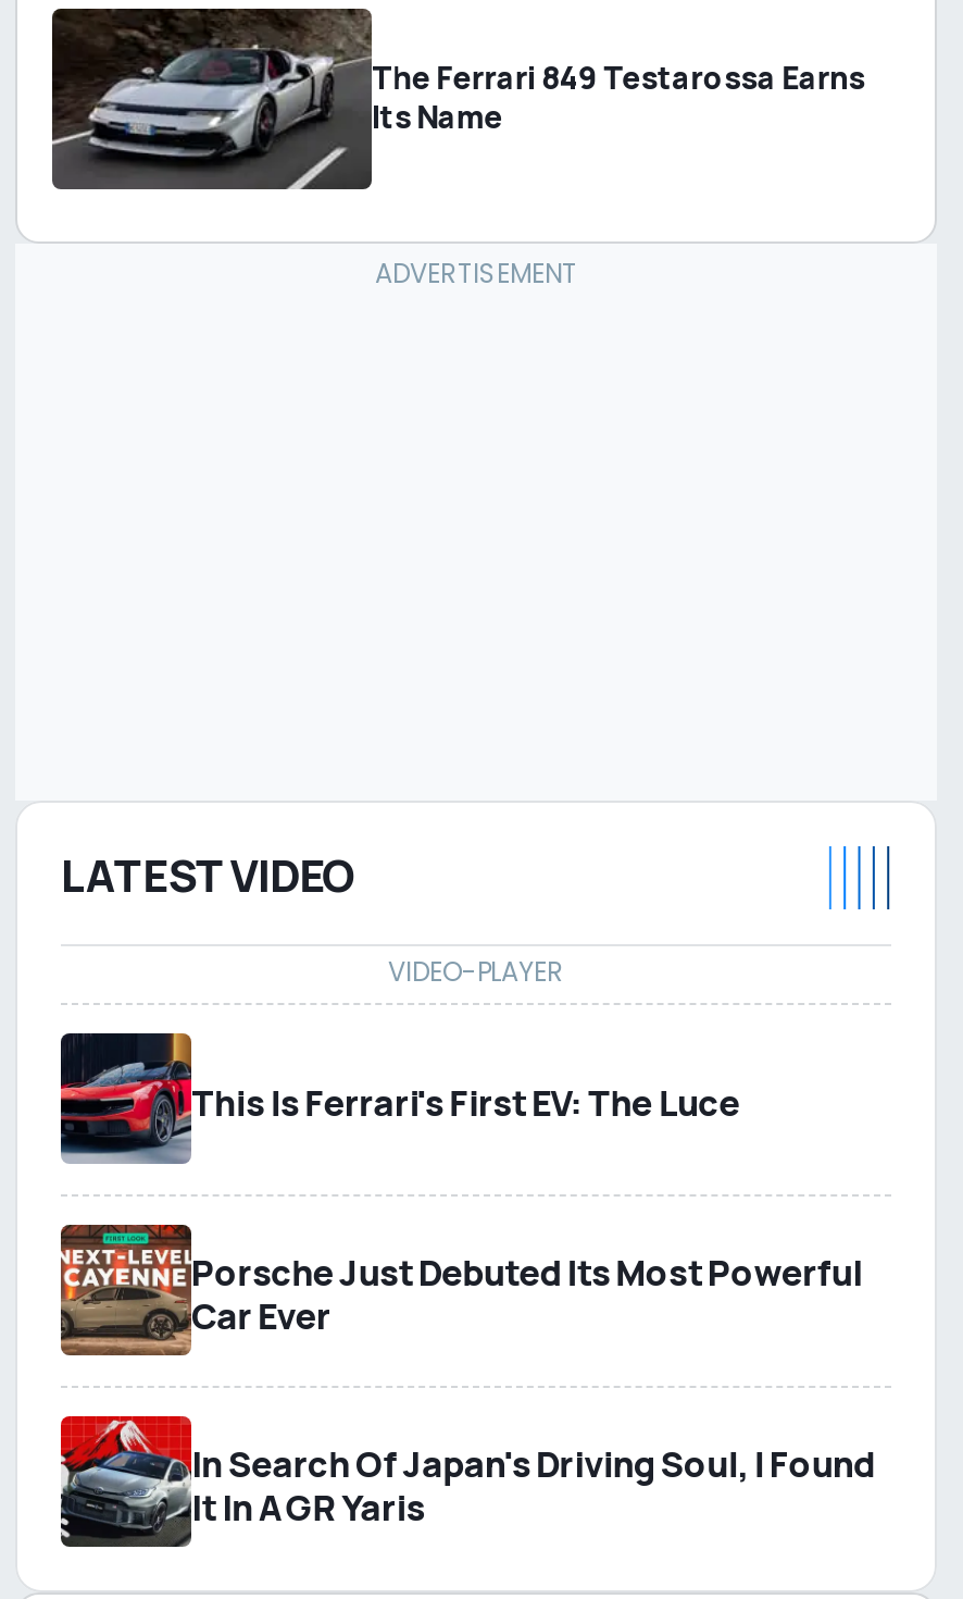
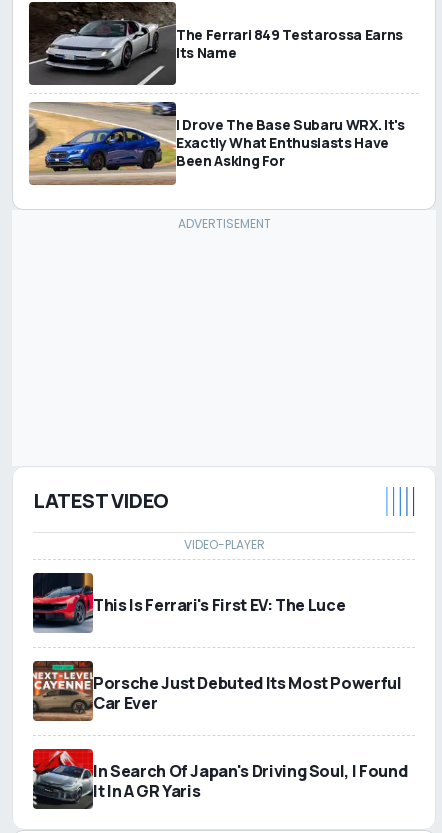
none -> [28,101,404,186] [image] | I Drove The Base Subaru WRX. It's | Exactly What Enthusiasts Have | Been Asking For

